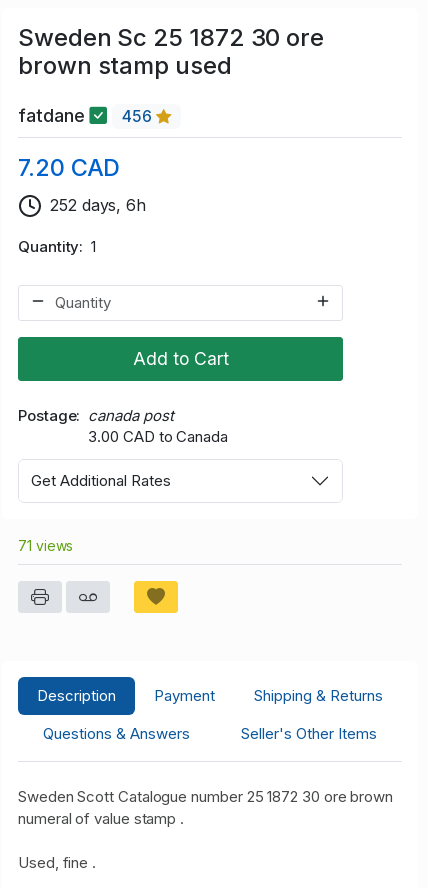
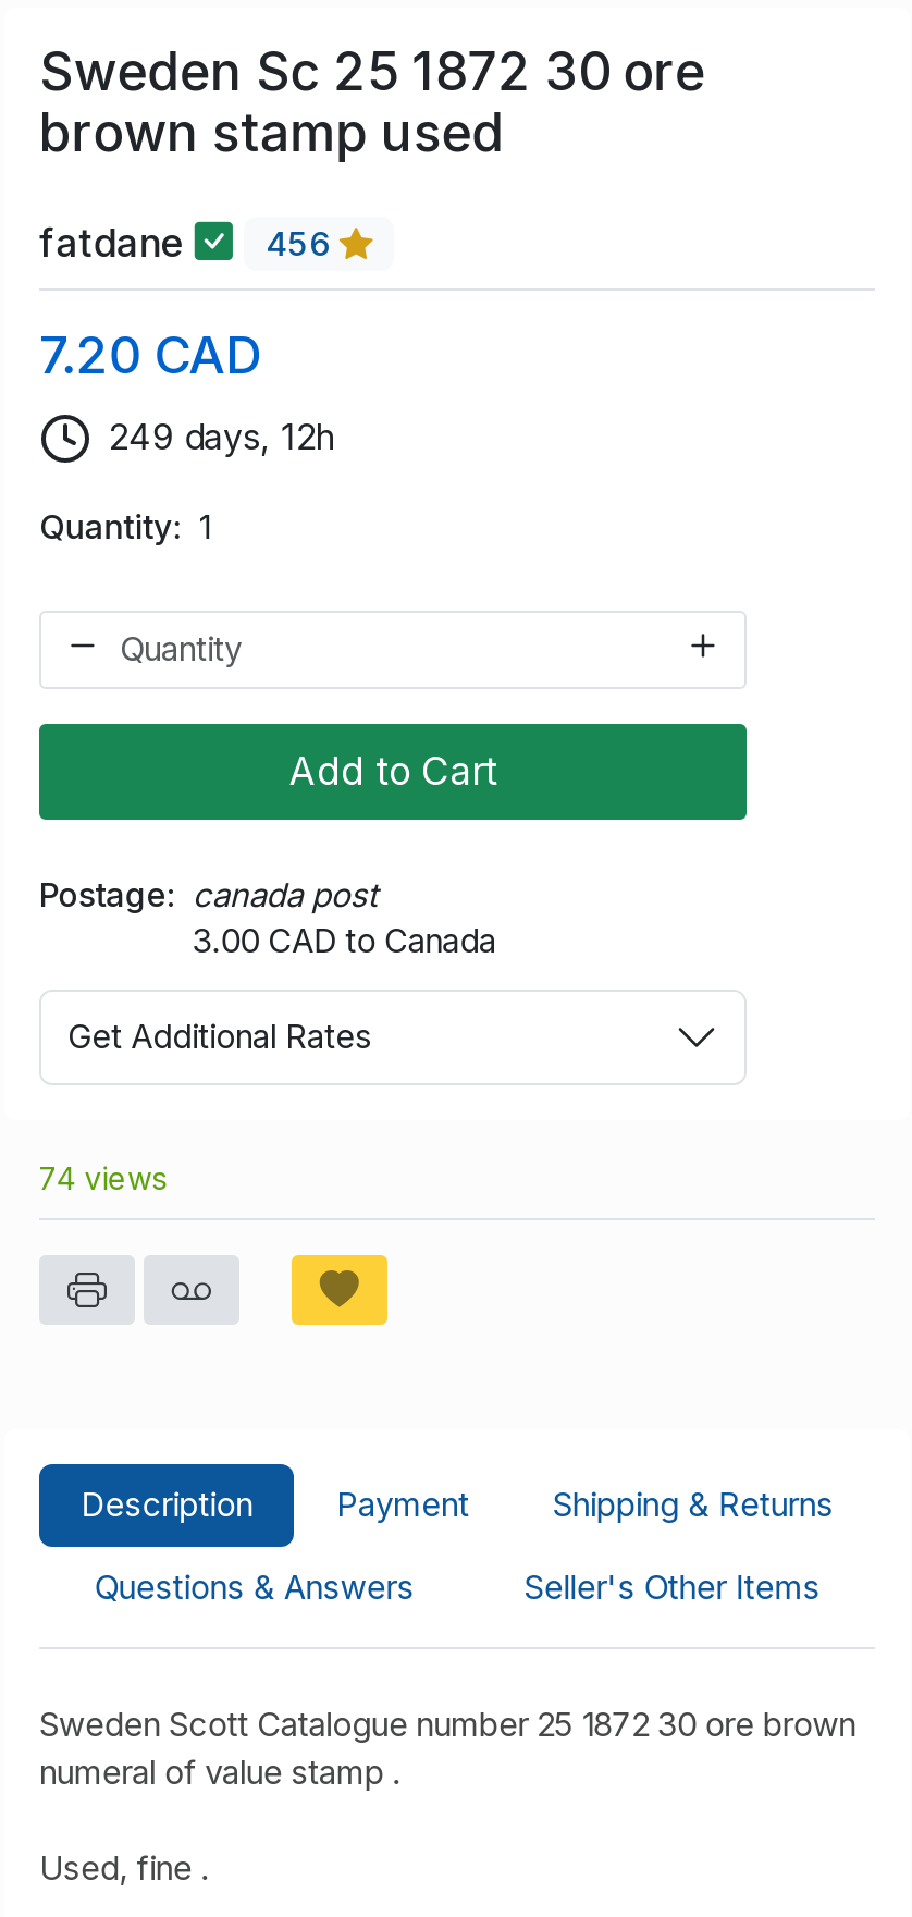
[50,195,146,215] 252 days, 6h -> [109,416,337,459] 249 days, 12h
[18,537,73,554] 71 views -> [39,1158,166,1195] 74 views

